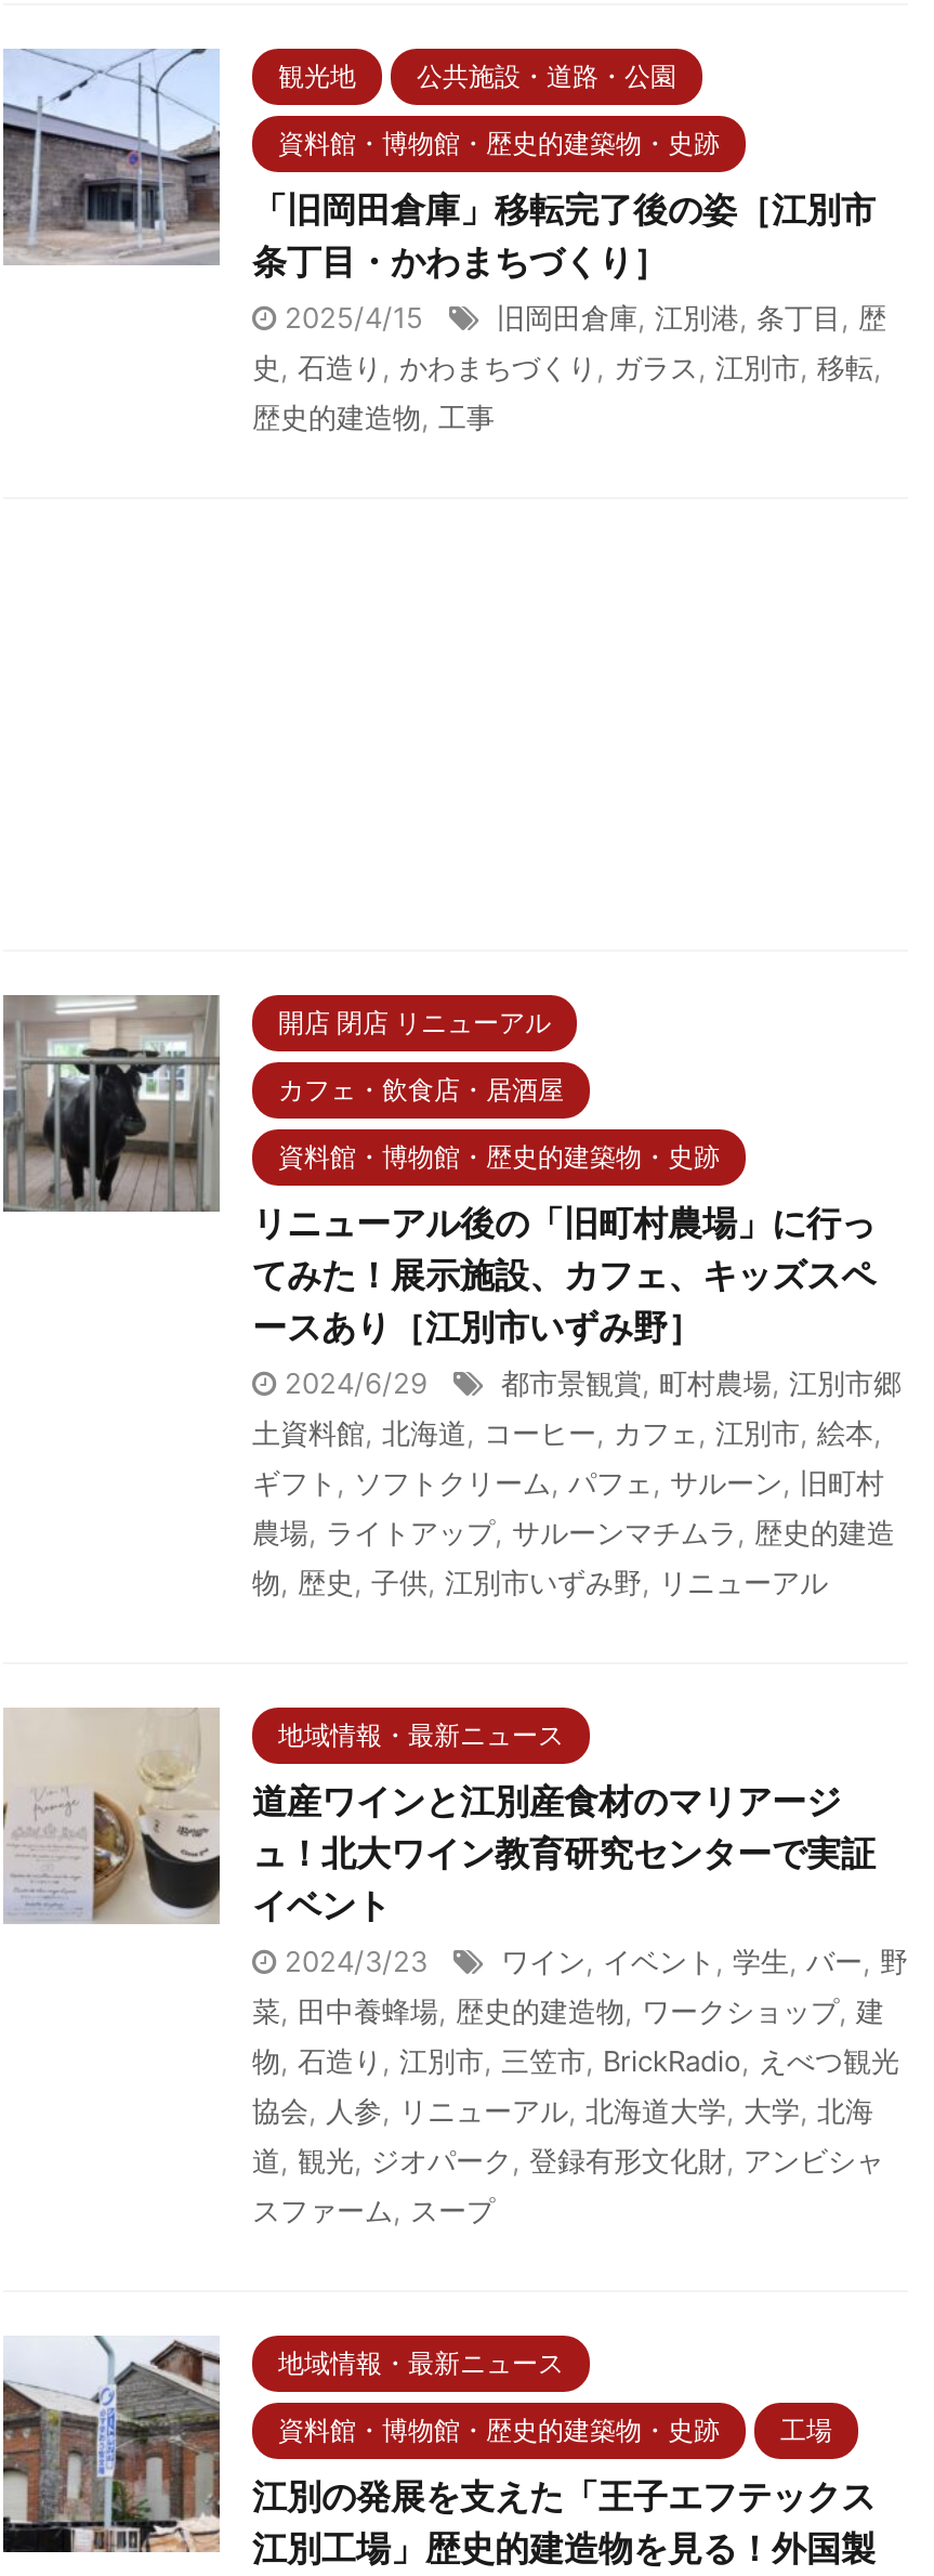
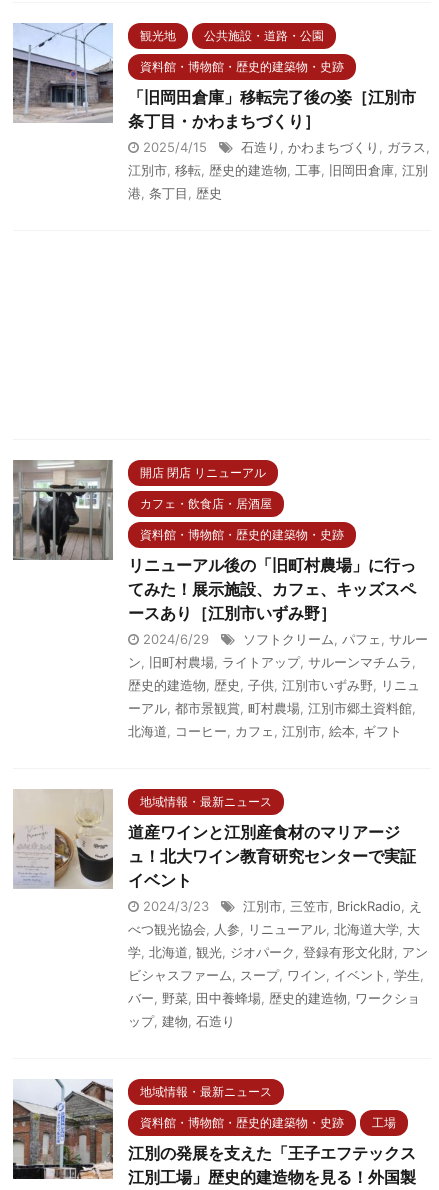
[252,301,886,435] 旧岡田倉庫,江別港,条丁目,歴 | 史,石造り,かわまちづくり,ガラス,江別市,移転, | 歴史的建造物,工事 -> [128,139,430,201] 石造り,かわまちづくり,ガラス, | 江別市,移転,歴史的建造物,工事,旧岡田倉庫,江別 | 港,条丁目,歴史
[252,1366,902,1600] 都市景観賞,町村農場,江別市郷 | 土資料館,北海道,コーヒー,カフェ,江別市,絵本, | ギフト,ソフトクリーム,パフェ,サルーン,旧町村 | 農場,ライトアップ,サルーンマチムラ,歴史的建造 | 物,歴史,子供,江別市いずみ野,リニューアル -> [128,631,428,739] ソフトクリーム,パフェ,サルー | ン,旧町村農場,ライトアップ,サルーンマチムラ, | 歴史的建造物,歴史,子供,江別市いずみ野,リニュ | ーアル,都市景観賞,町村農場,江別市郷土資料館, | 北海道,コーヒー,カフェ,江別市,絵本,ギフト
[252,1944,908,2228] ワイン,イベント,学生,バー,野 | 菜,田中養蜂場,歴史的建造物,ワークショップ,建 | 物,石造り,江別市,三笠市, BrickRadio,えべつ観光 | 協会,人参,リニューアル,北海道大学,大学,北海 | 道,観光,ジオパーク,登録有形文化財,アンビシャ | スファーム,スープ -> [128,898,428,1029] 江別市,三笠市, BrickRadio,え | べつ観光協会,人参,リニューアル,北海道大学,大 | 学,北海道,観光,ジオパーク,登録有形文化財,アン | ビシャスファーム,スープ,ワイン,イベント,学生, | バー,野菜,田中養蜂場,歴史的建造物,ワークショ | ップ,建物,石造り

